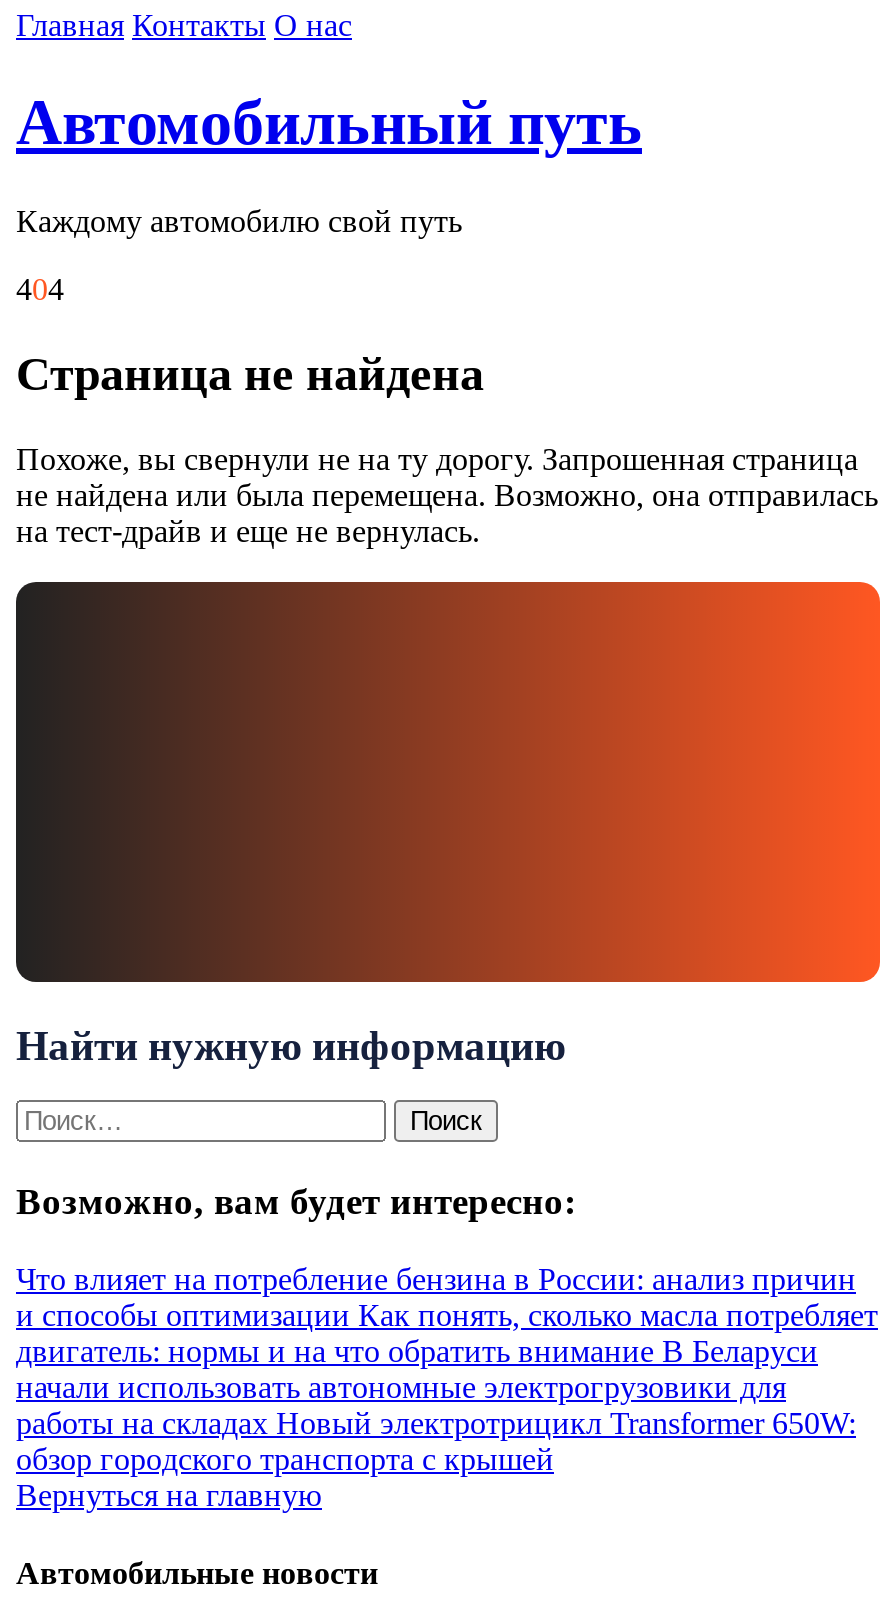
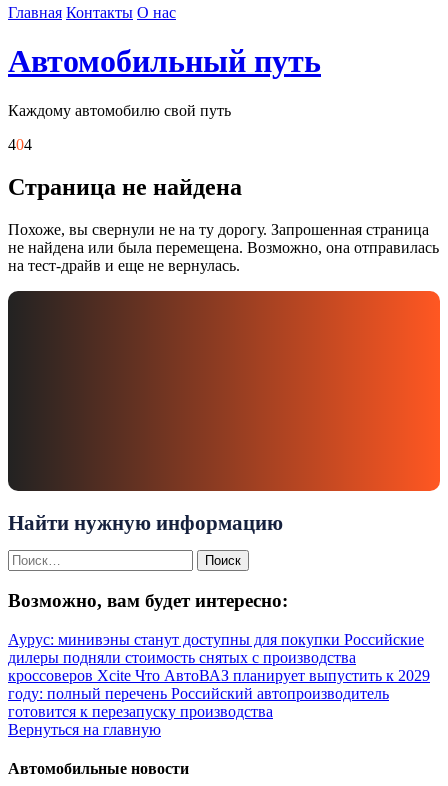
[16,1262,878,1476] Что влияет на потребление бензина в России: анализ причин | и способы оптимизации Как понять, сколько масла потребляет | двигатель: нормы и на что обратить внимание В Беларуси | начали использовать автономные электрогрузовики для | работы на складах Новый электротрицикл Transformer 650W: | обзор городского транспорта с крышей -> [8,631,430,720] Аурус: минивэны станут доступны для покупки Российские | дилеры подняли стоимость снятых с производства | кроссоверов Xcite Что АвтоВАЗ планирует выпустить к 2029 | году: полный перечень Российский автопроизводитель | готовится к перезапуску производства

